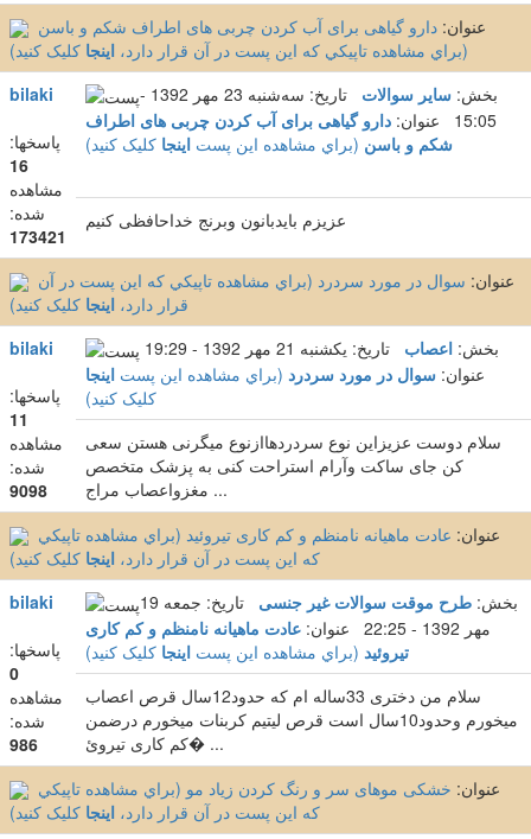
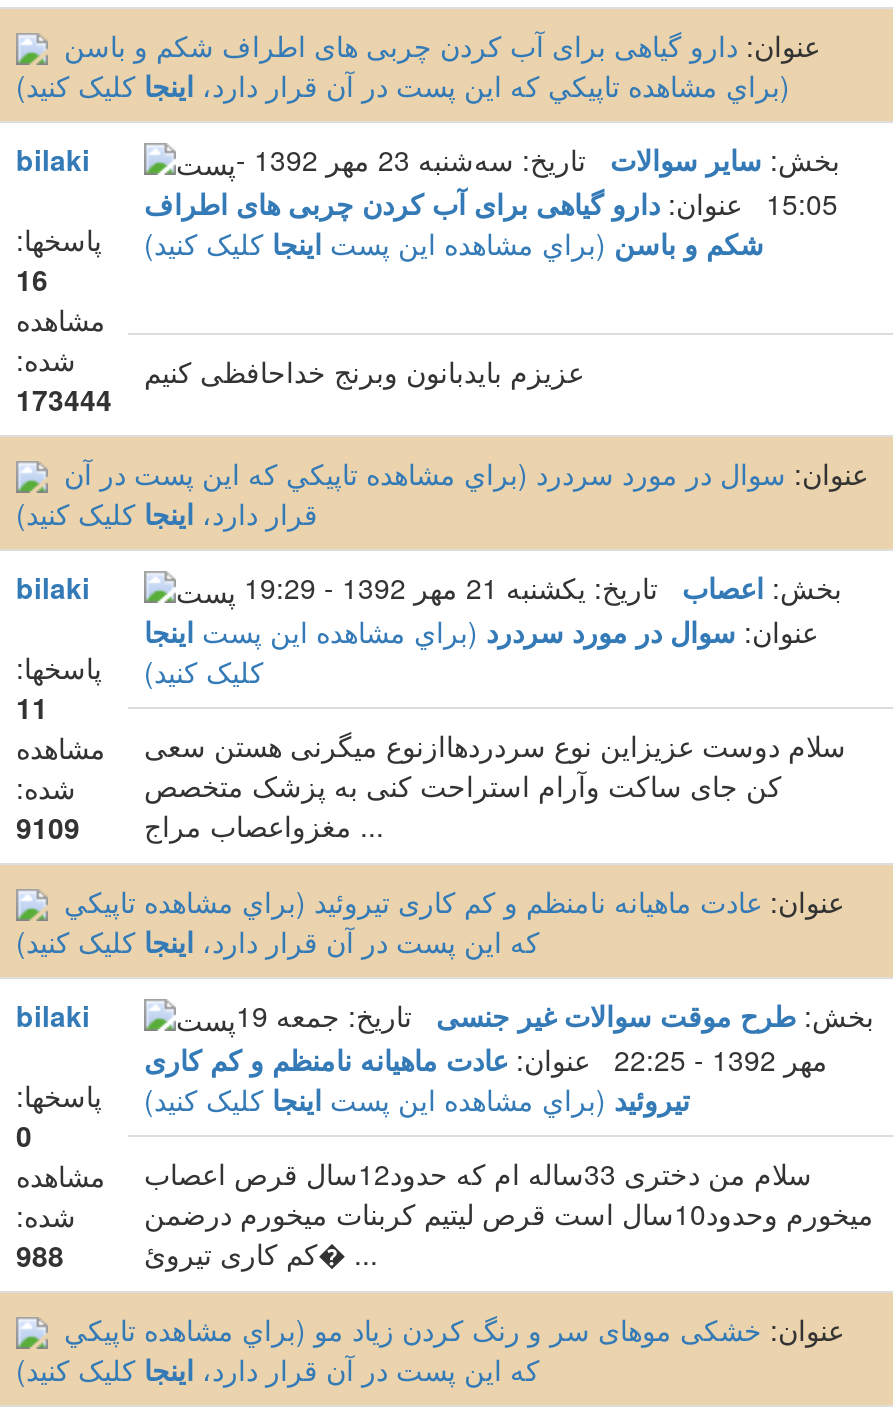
[9,224,66,248] 173421 -> [16,379,112,419] 173444
[9,478,47,502] 9098 -> [16,807,80,847] 9109
[9,732,38,756] 986 -> [16,1235,64,1275] 988

